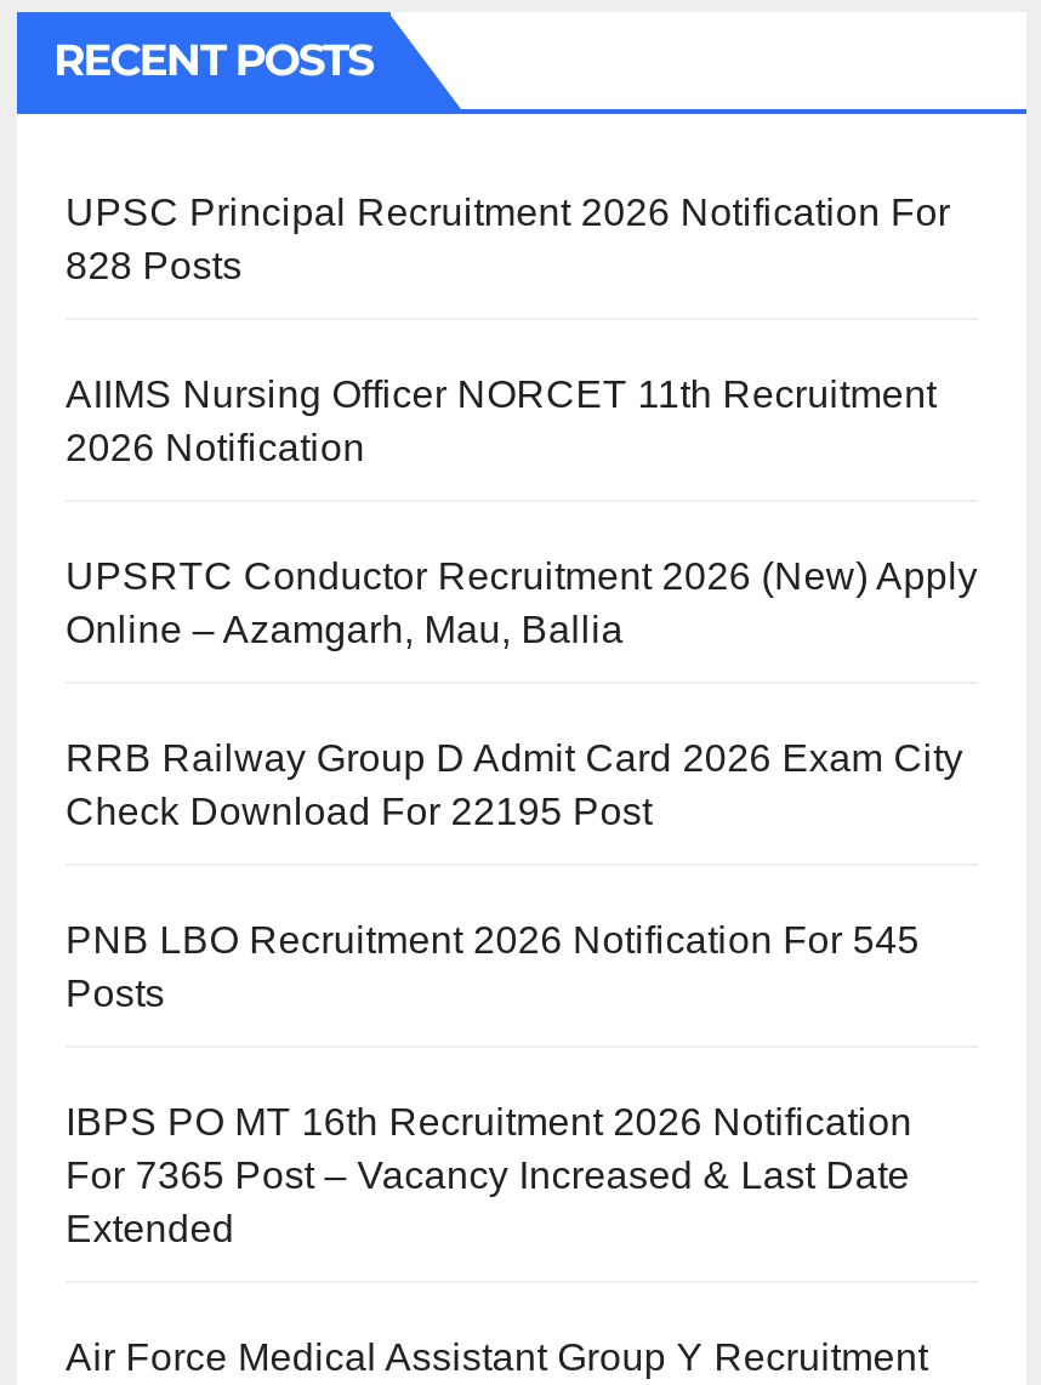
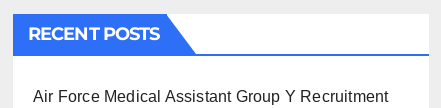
[66,192,978,1249] UPSC Principal Recruitment 2026 Notification For | 828 Posts | AIIMS Nursing Officer NORCET 11th Recruitment | 2026 Notification | UPSRTC Conductor Recruitment 2026 (New) Apply | Online – Azamgarh, Mau, Ballia | RRB Railway Group D Admit Card 2026 Exam City | Check Download For 22195 Post | PNB LBO Recruitment 2026 Notification For 545 | Posts | IBPS PO MT 16th Recruitment 2026 Notification | For 7365 Post – Vacancy Increased & Last Date | Extended -> none

